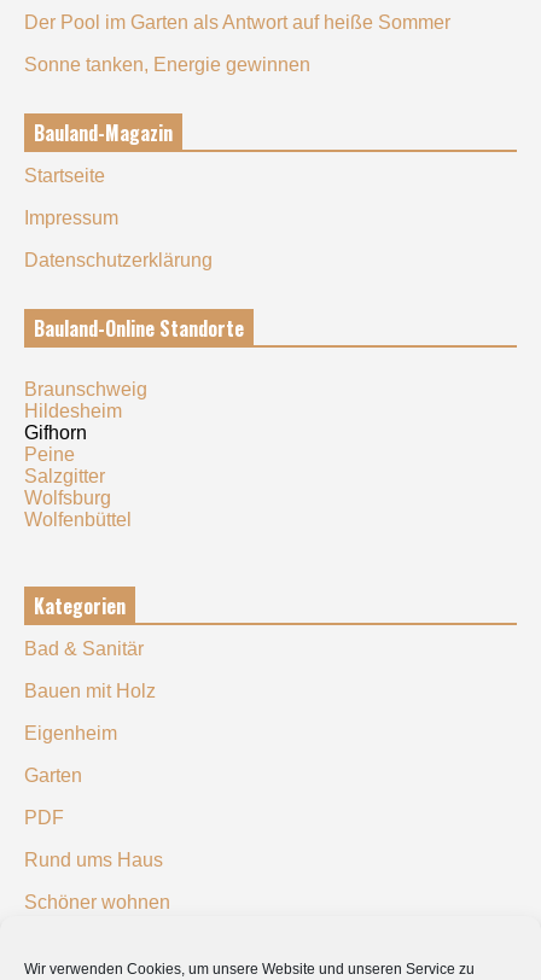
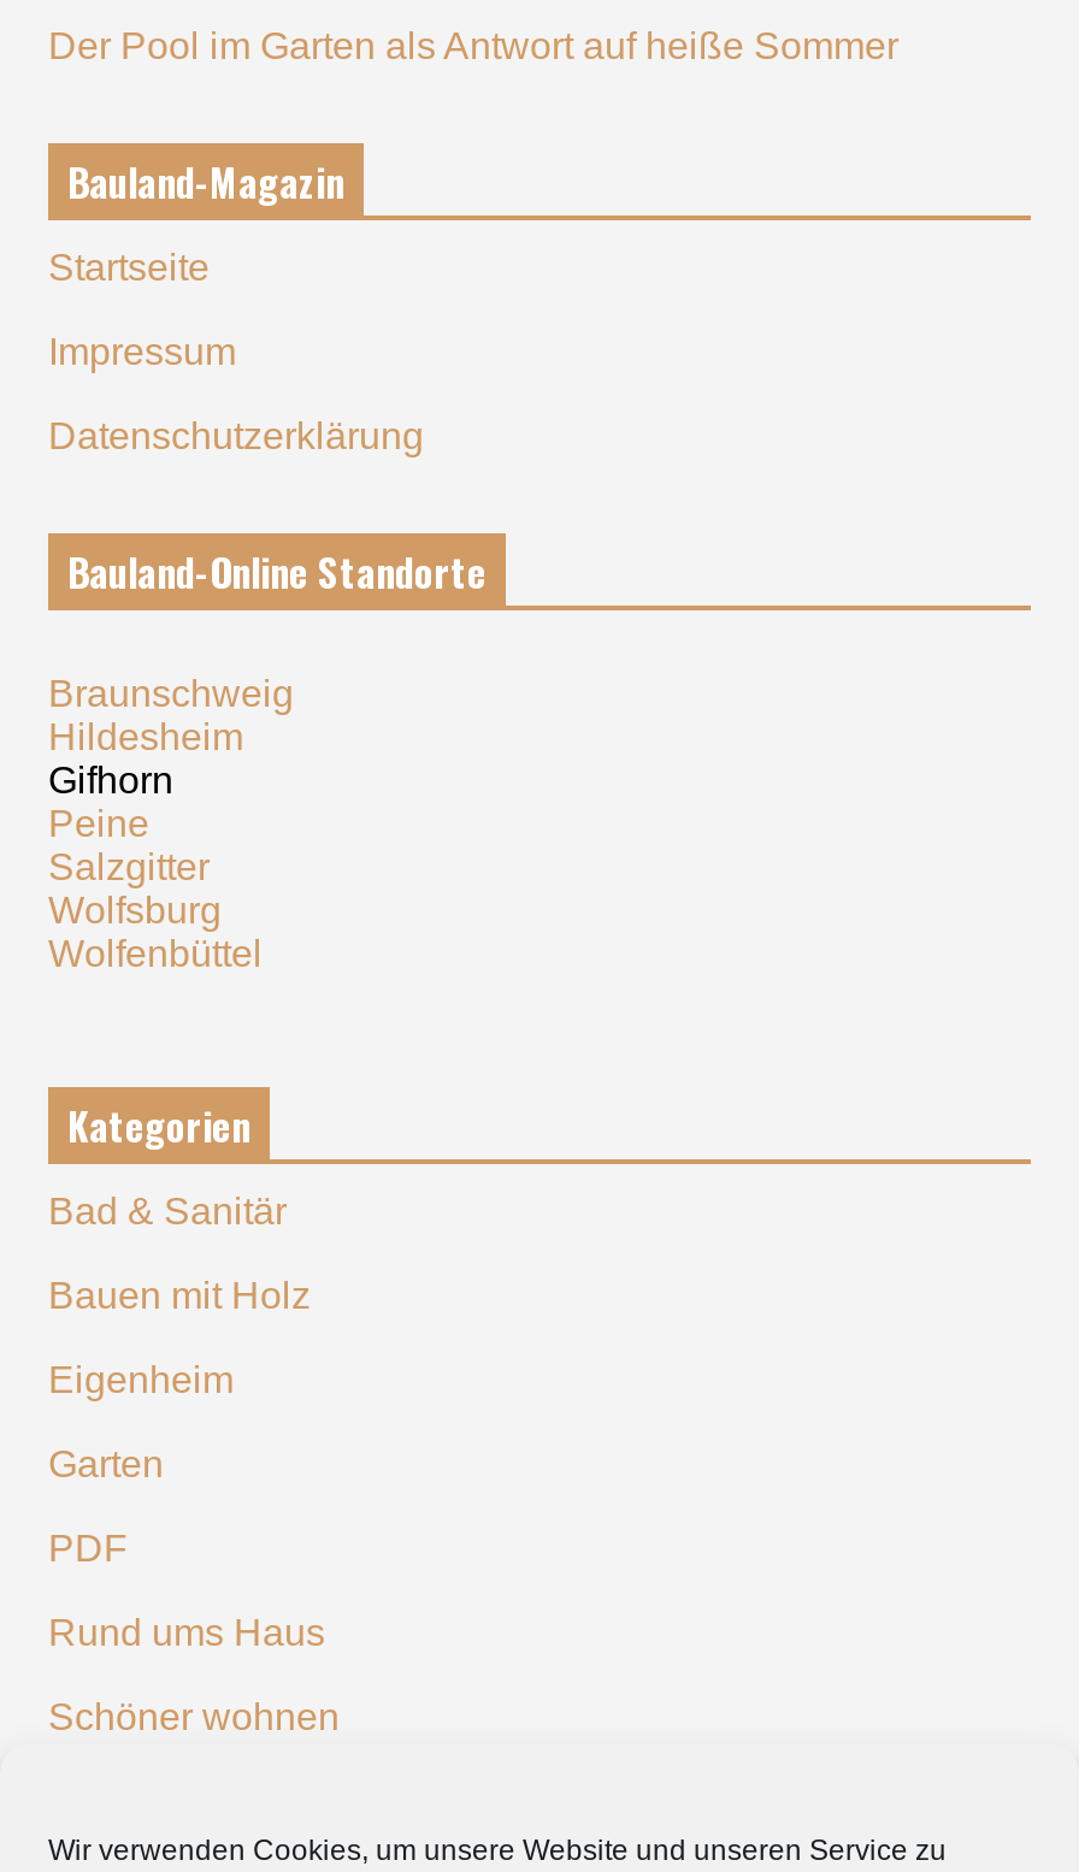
[24,54,310,74] Sonne tanken, Energie gewinnen -> none

